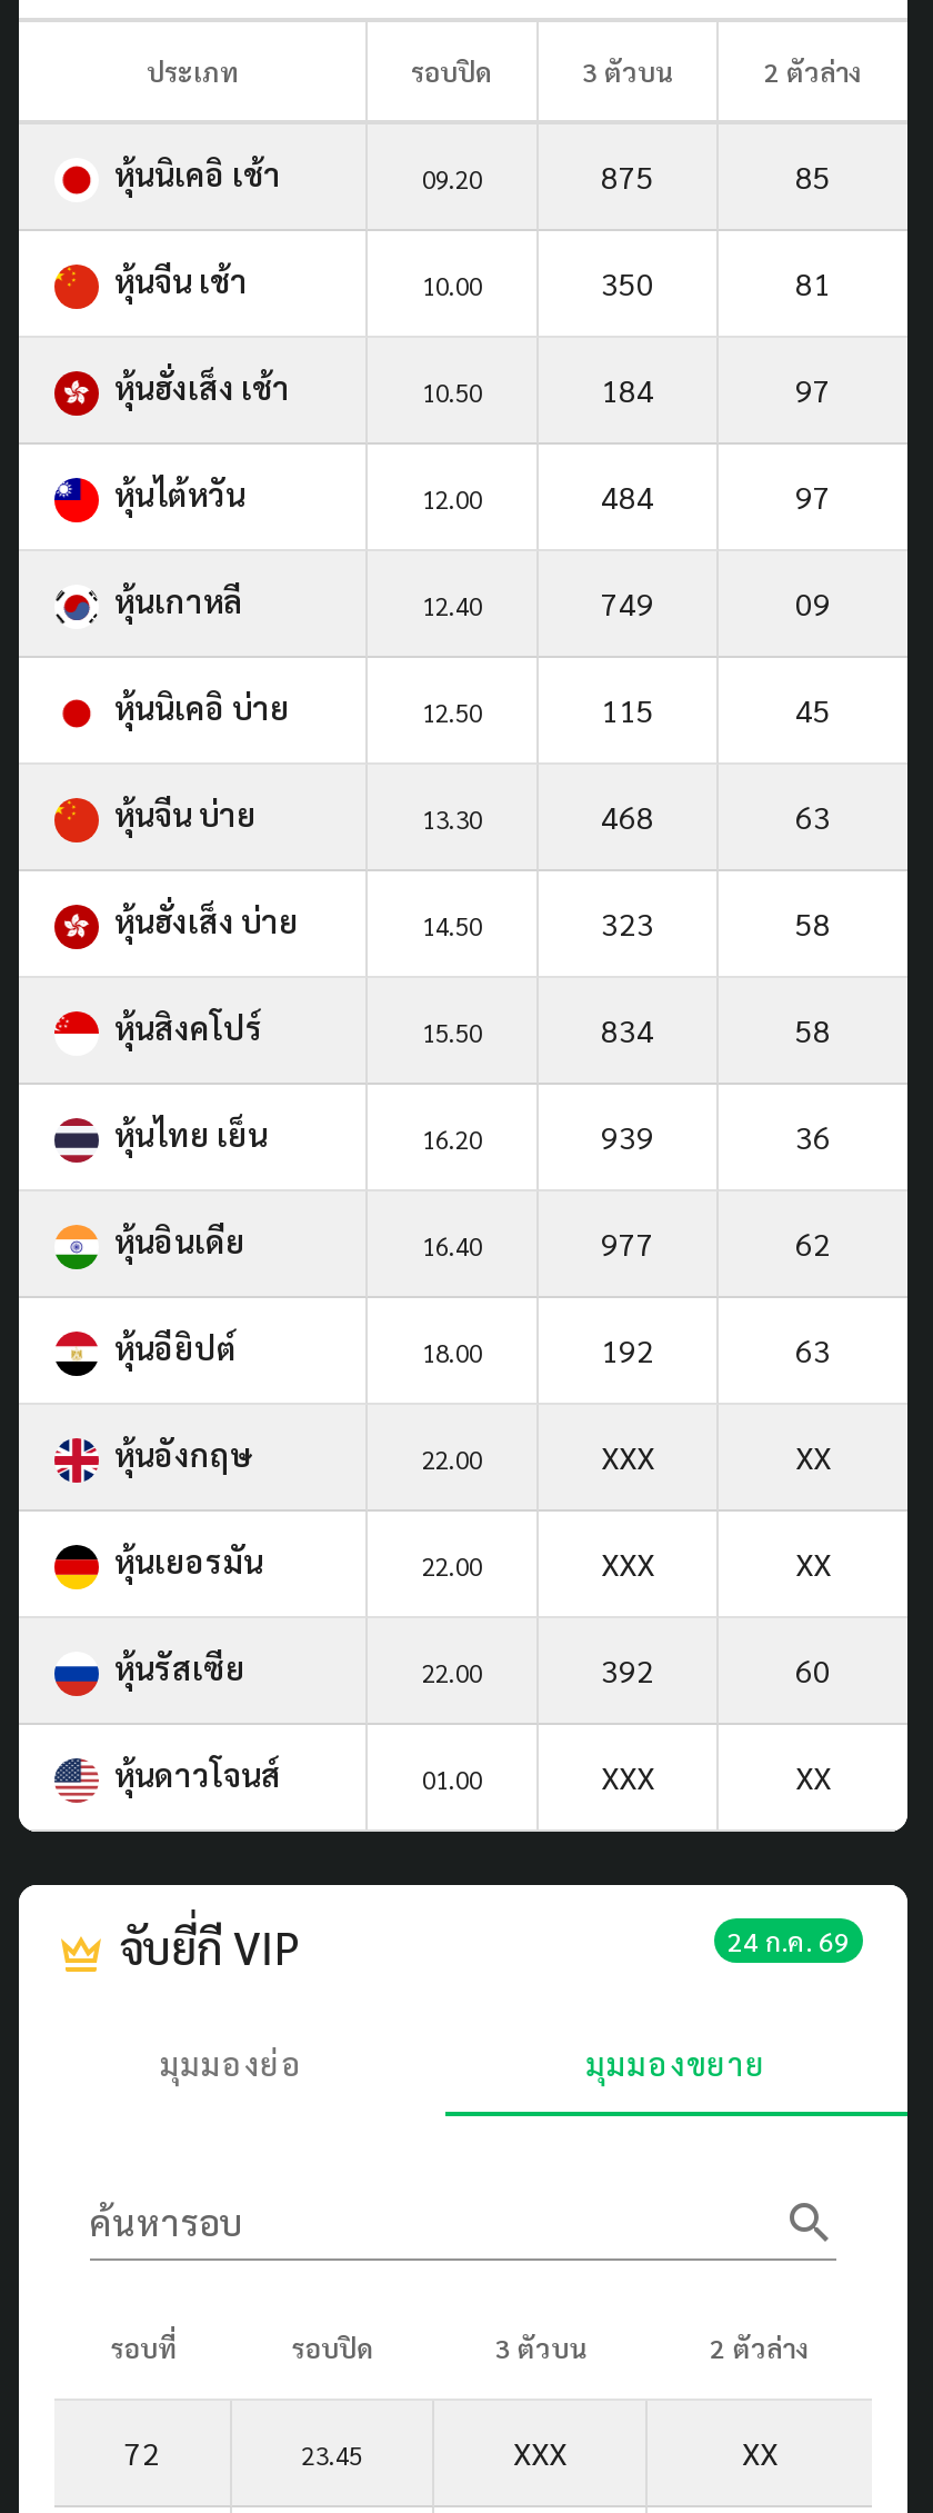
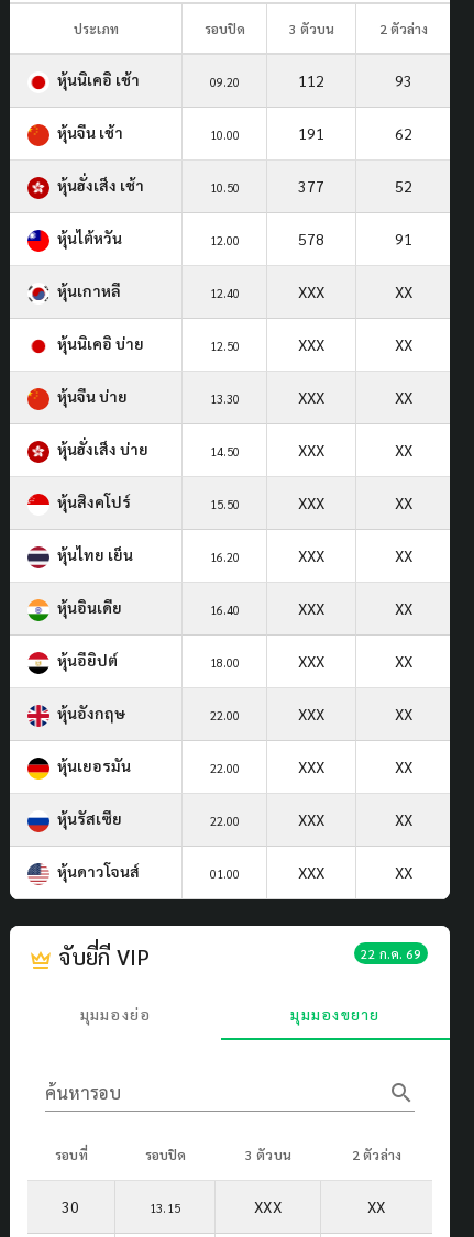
[601,155,654,195] 875 -> [298,70,324,90] 112
[795,155,831,195] 85 -> [394,70,412,90] 93
[601,262,654,302] 350 -> [298,123,324,143] 191
[795,262,831,302] 81 -> [394,123,412,143] 62
[601,369,654,409] 184 -> [298,176,324,196] 377
[795,369,831,409] 97 -> [394,176,412,196] 52
[601,475,654,515] 484 -> [298,228,324,248] 578
[795,475,831,515] 97 -> [394,228,412,248] 91
[601,582,831,622] 749 | 09 -> [298,281,412,301] XXX | XX
[601,689,831,729] 115 | 45 -> [298,334,412,354] XXX | XX
[601,795,831,835] 468 | 63 -> [298,387,412,407] XXX | XX
[601,902,831,942] 323 | 58 -> [298,440,412,459] XXX | XX
[601,1009,831,1049] 834 | 58 -> [298,492,412,512] XXX | XX
[601,1115,831,1155] 939 | 36 -> [298,545,412,565] XXX | XX
[601,1222,831,1262] 977 | 62 -> [298,598,412,618] XXX | XX
[601,1329,831,1369] 192 | 63 -> [298,651,412,671] XXX | XX
[601,1649,831,1689] 392 | 60 -> [298,809,412,829] XXX | XX
[728,1922,850,1958] 24 ก.ค. 69 -> [361,944,421,962] 22 ก.ค. 69
[124,2431,160,2471] 72 -> [62,1196,80,1216] 30
[301,2438,363,2471] 23.45 -> [150,1199,180,1216] 13.15

